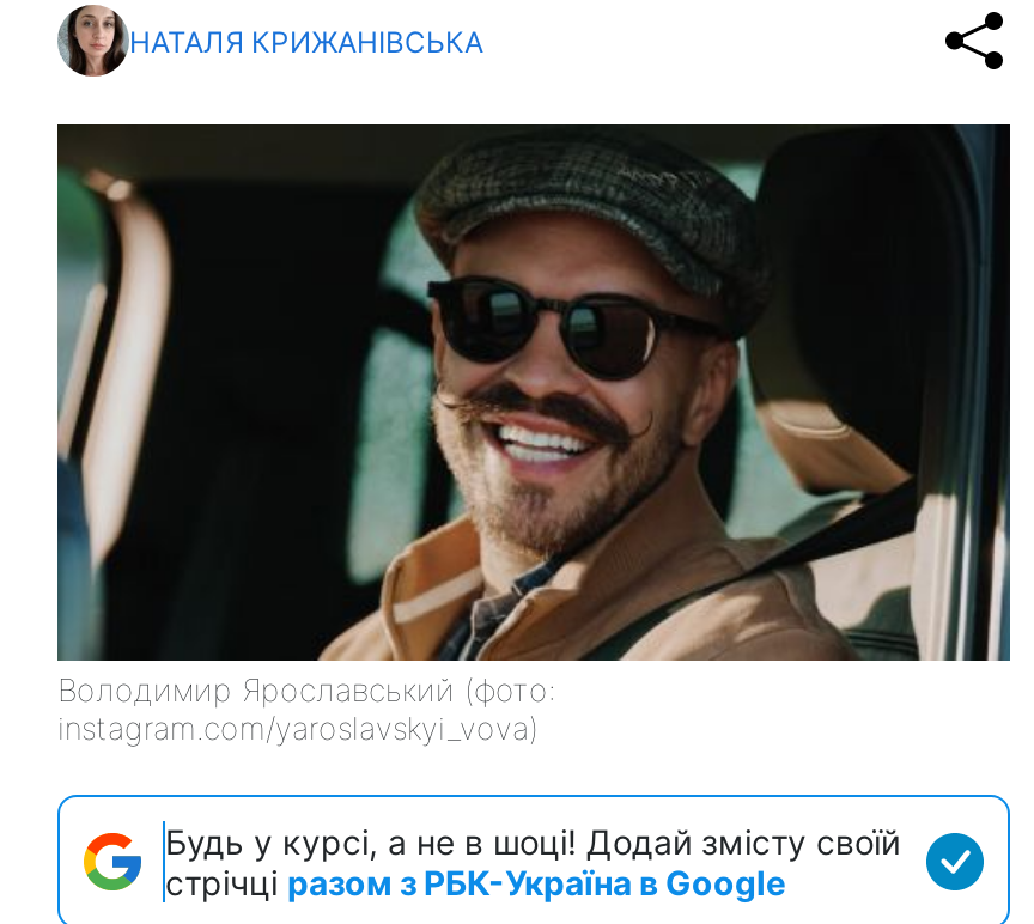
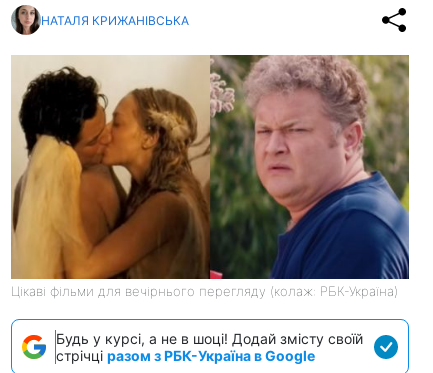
[55,122,1012,747] [image] | Володимир Ярославський (фото: | instagram.com/yaroslavskyi_vova) -> [10,54,410,299] [image] | Цікаві фільми для вечірнього перегляду (колаж: РБК-Україна)

